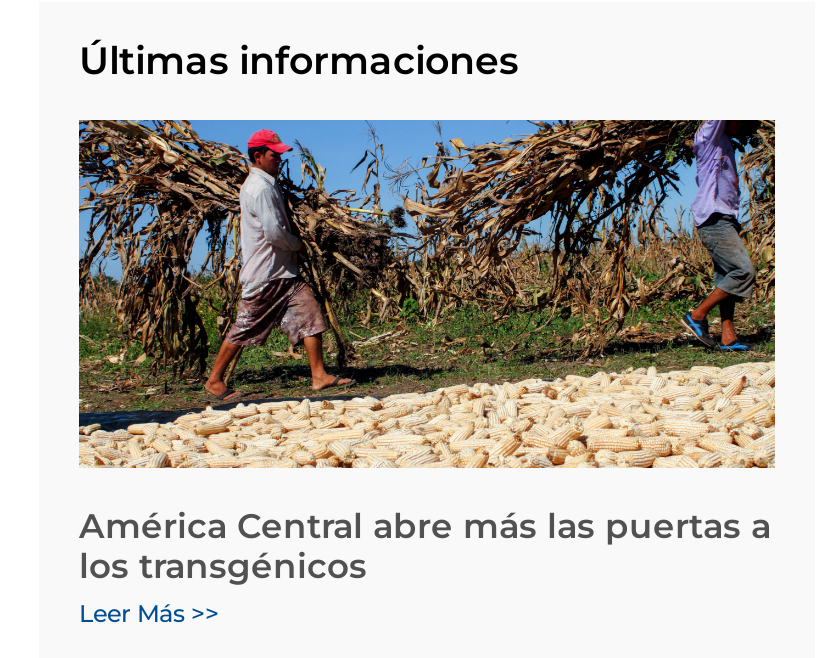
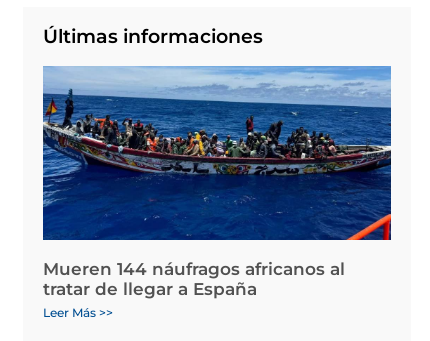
[77,118,777,586] [image] | América Central abre más las puertas a | los transgénicos -> [42,65,392,299] [image] | Mueren 144 náufragos africanos al | tratar de llegar a España

